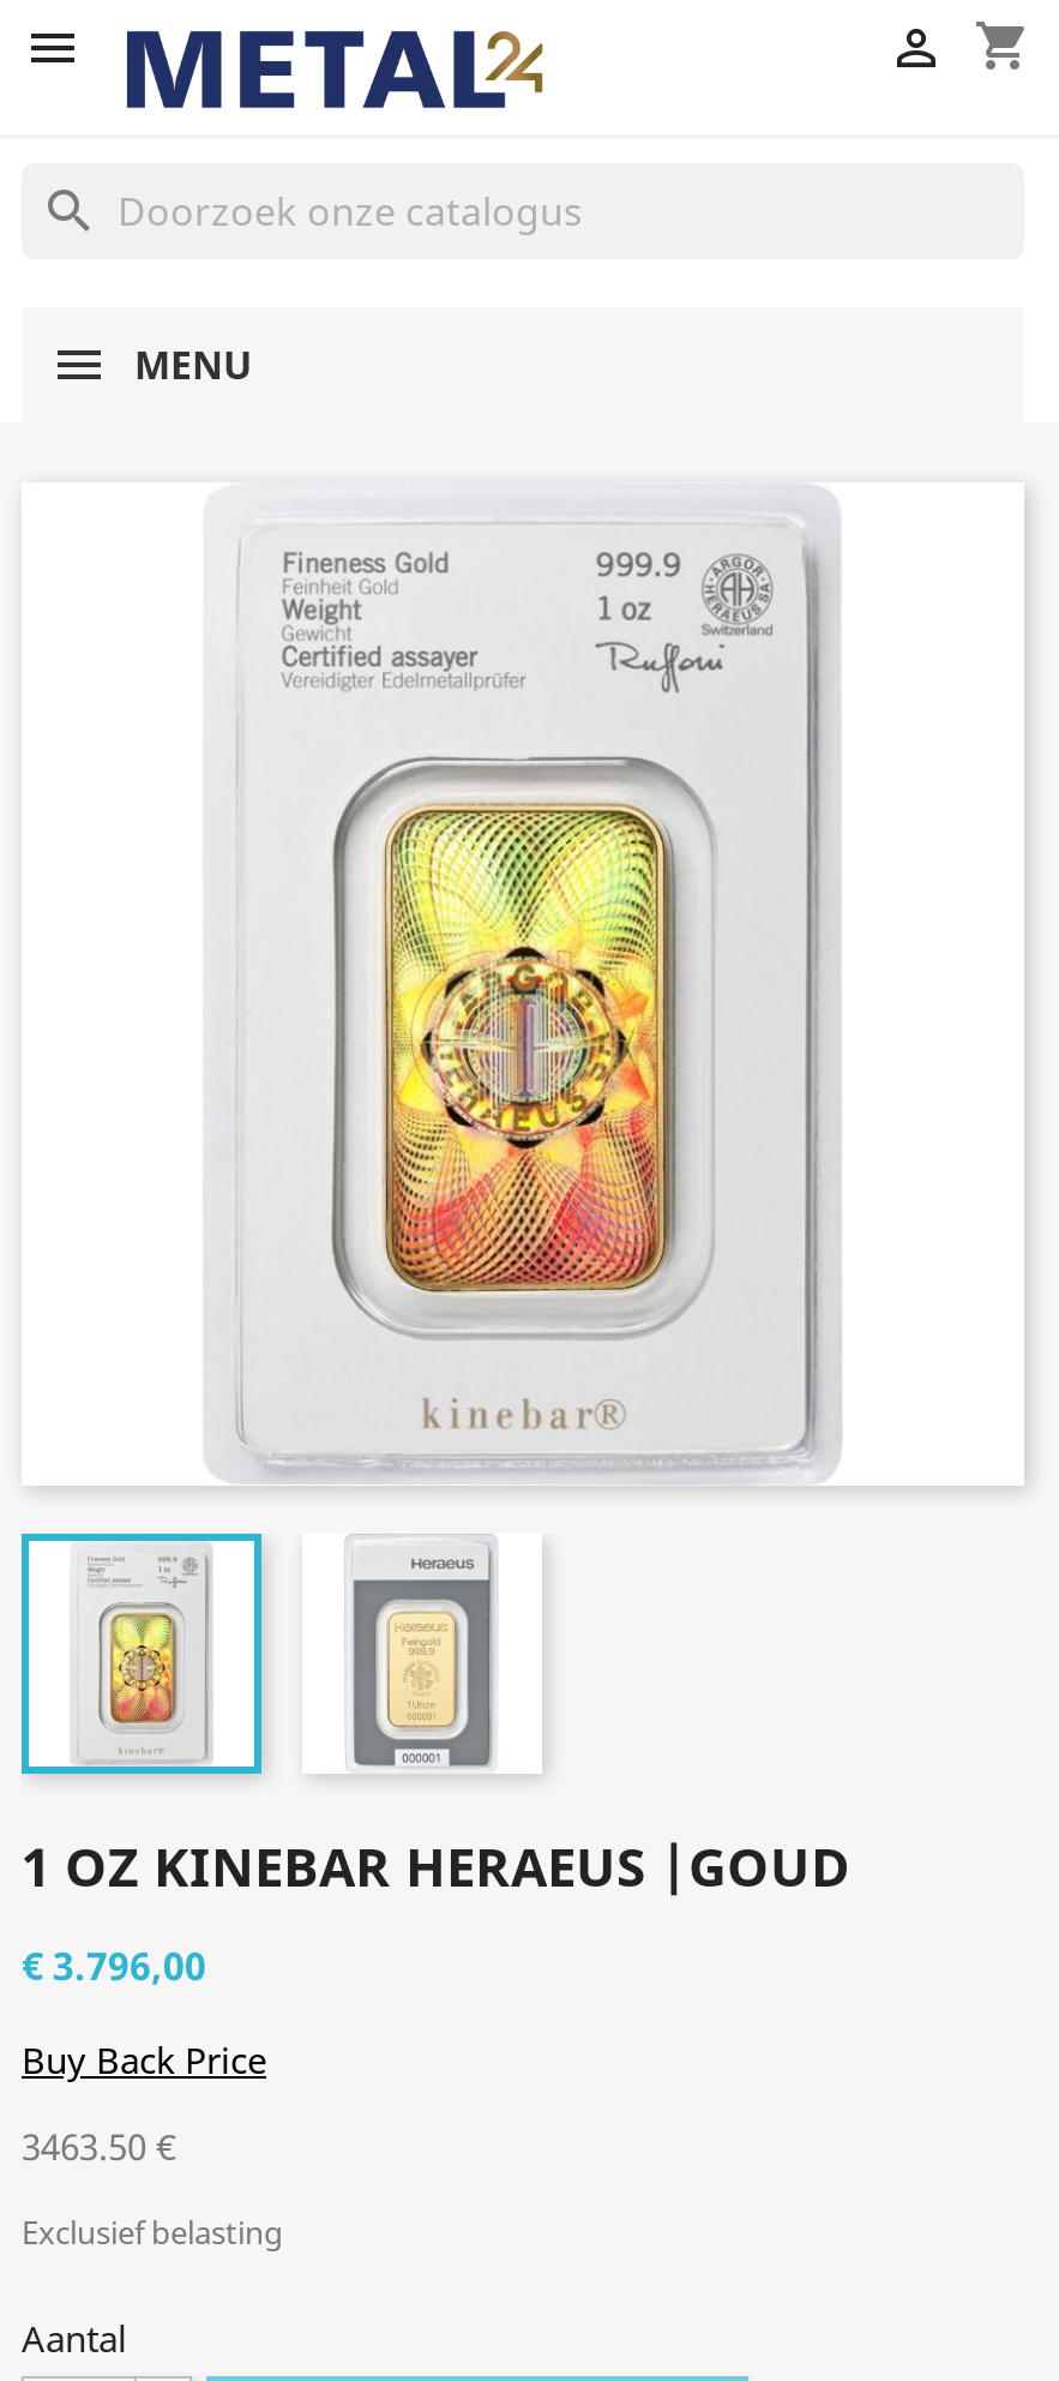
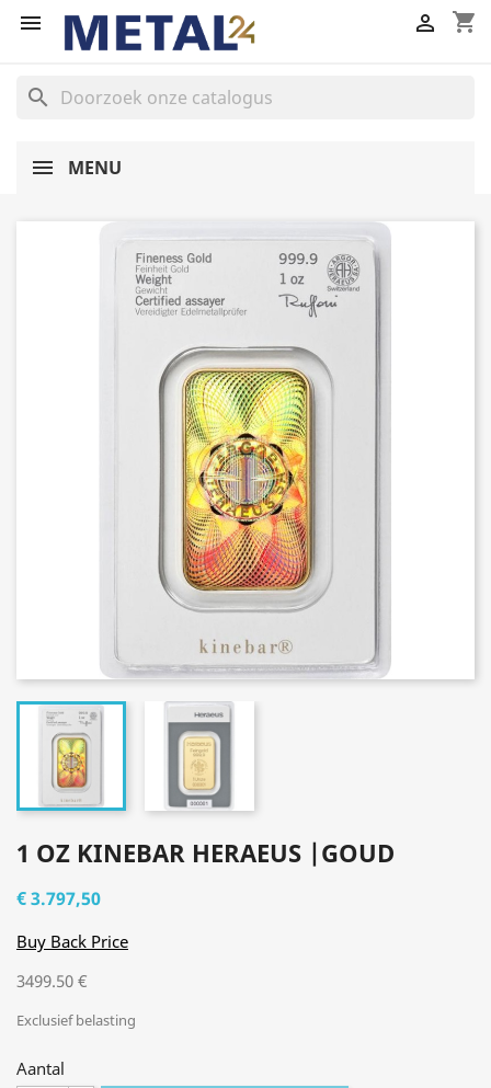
[22,1939,206,1992] € 3.796,00 -> [16,886,101,911] € 3.797,50
[22,2122,177,2170] 3463.50 € -> [16,970,88,992] 3499.50 €

